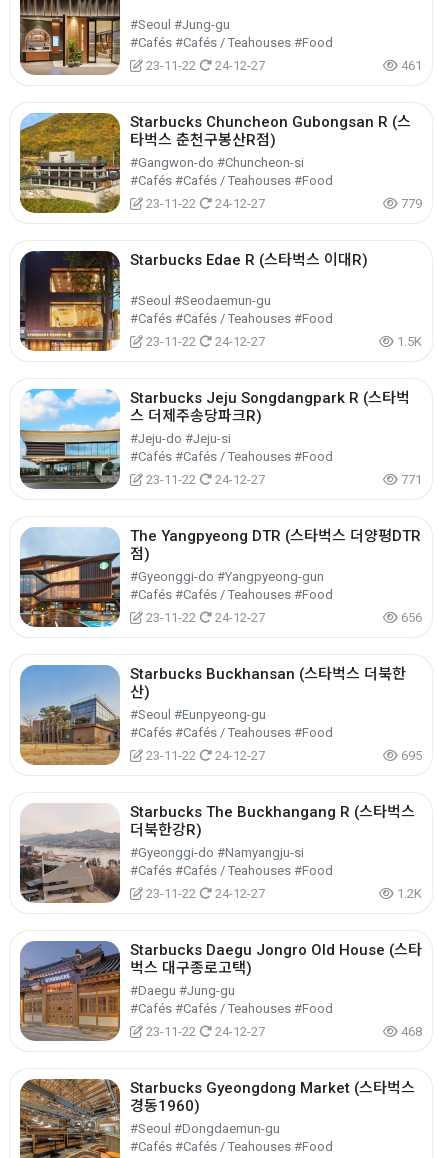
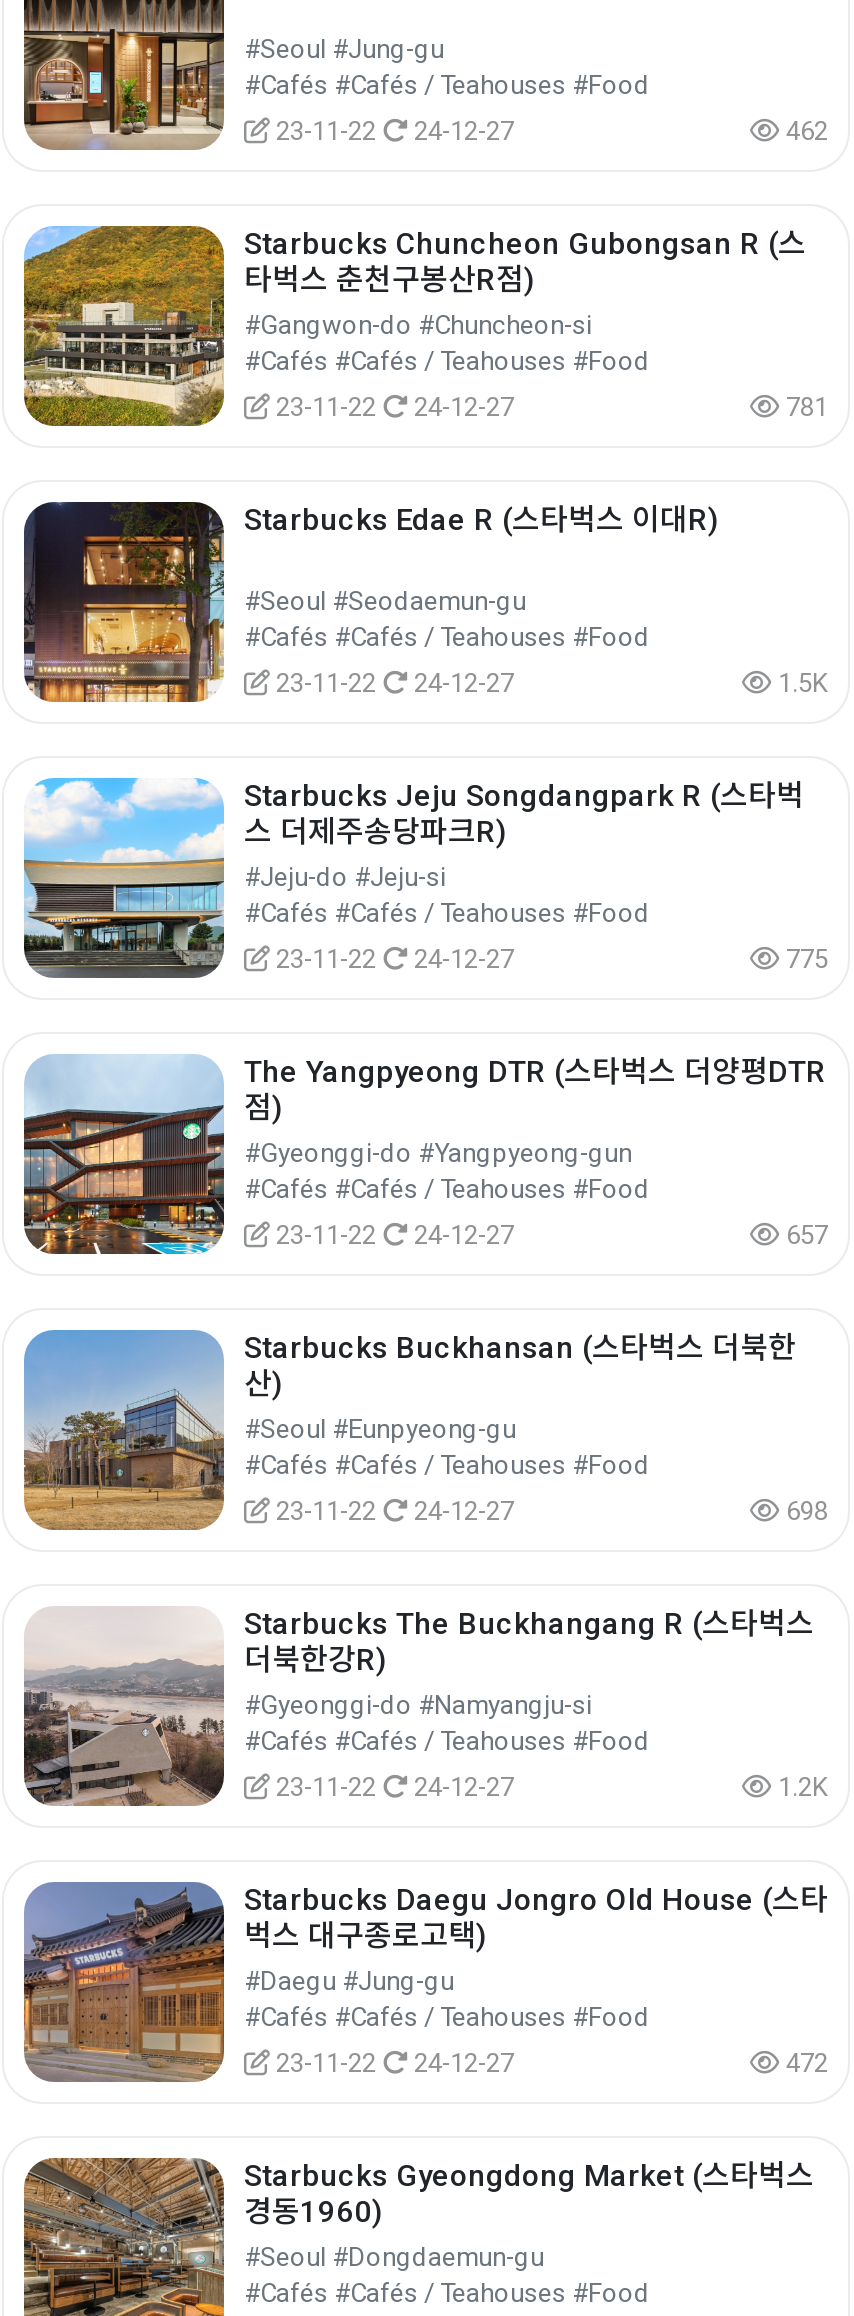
[398,58,422,73] 461 -> [780,116,828,146] 462
[398,196,422,211] 779 -> [780,392,828,422] 781
[398,472,422,487] 771 -> [780,944,828,974] 775
[398,610,422,625] 656 -> [780,1220,828,1250] 657
[398,748,422,763] 695 -> [780,1496,828,1526] 698
[398,1024,422,1039] 468 -> [780,2048,828,2078] 472

